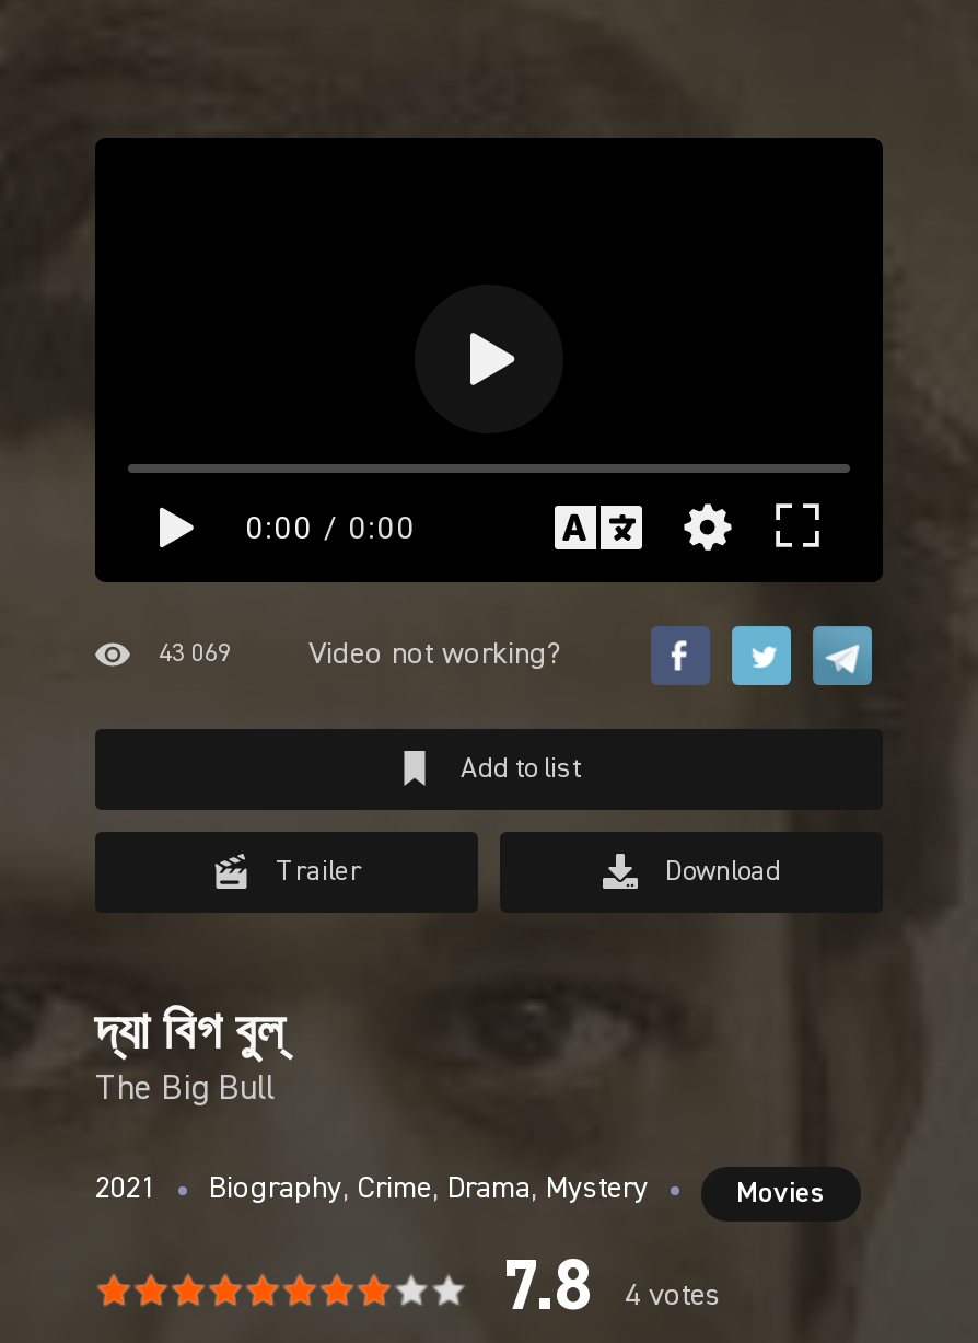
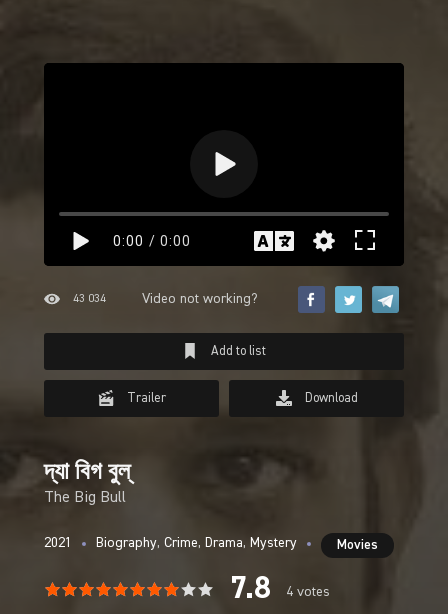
[152,641,231,668] 43 069 -> [70,293,106,305] 43 034

